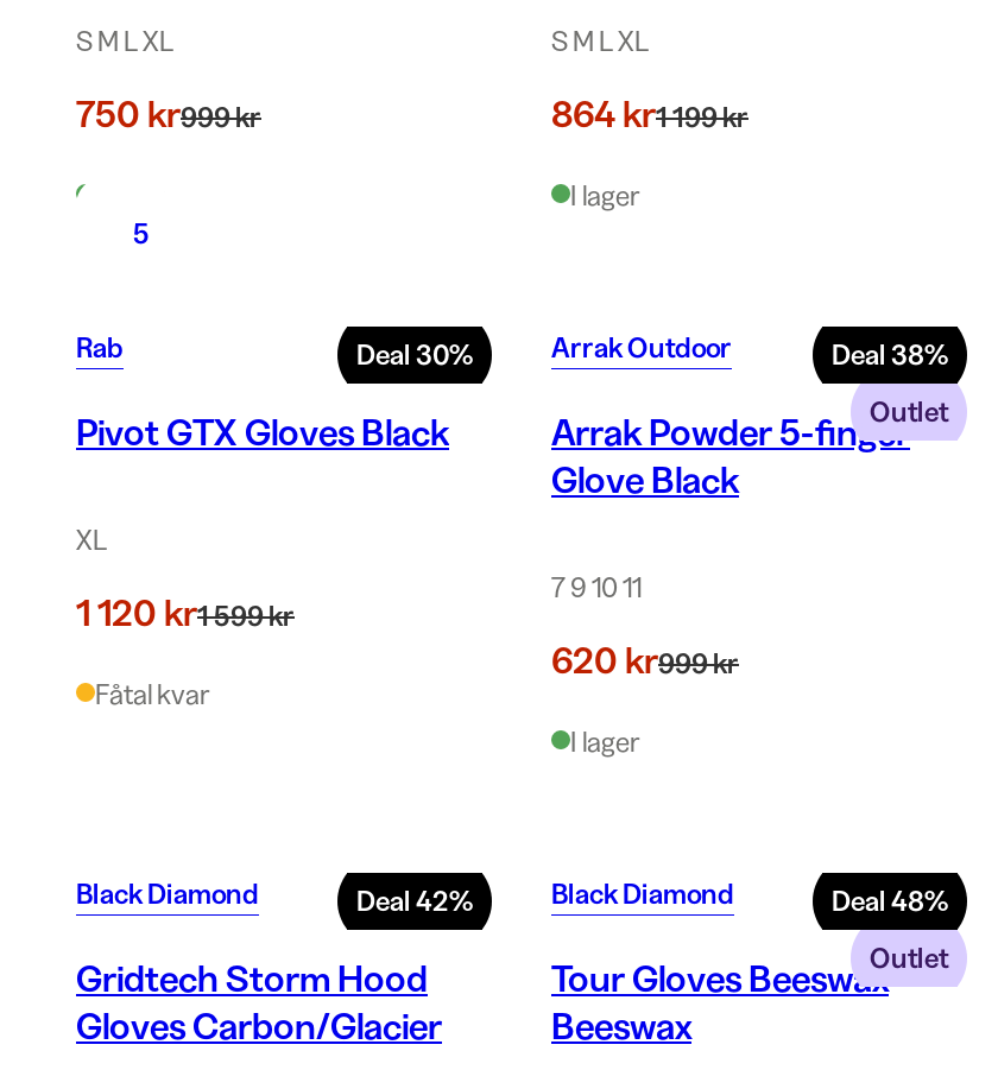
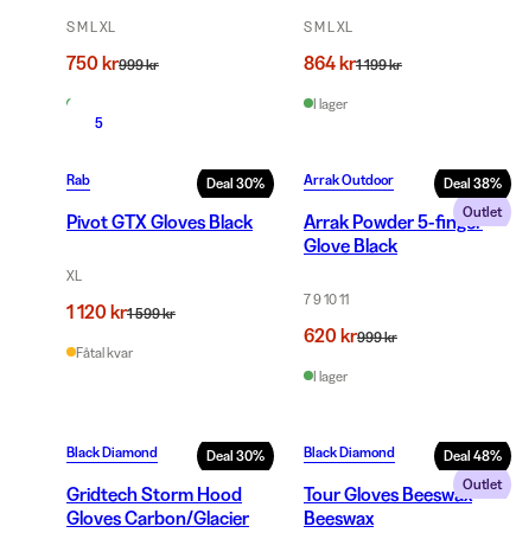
[356,882,473,918] Deal 42% -> [206,447,265,464] Deal 30%

